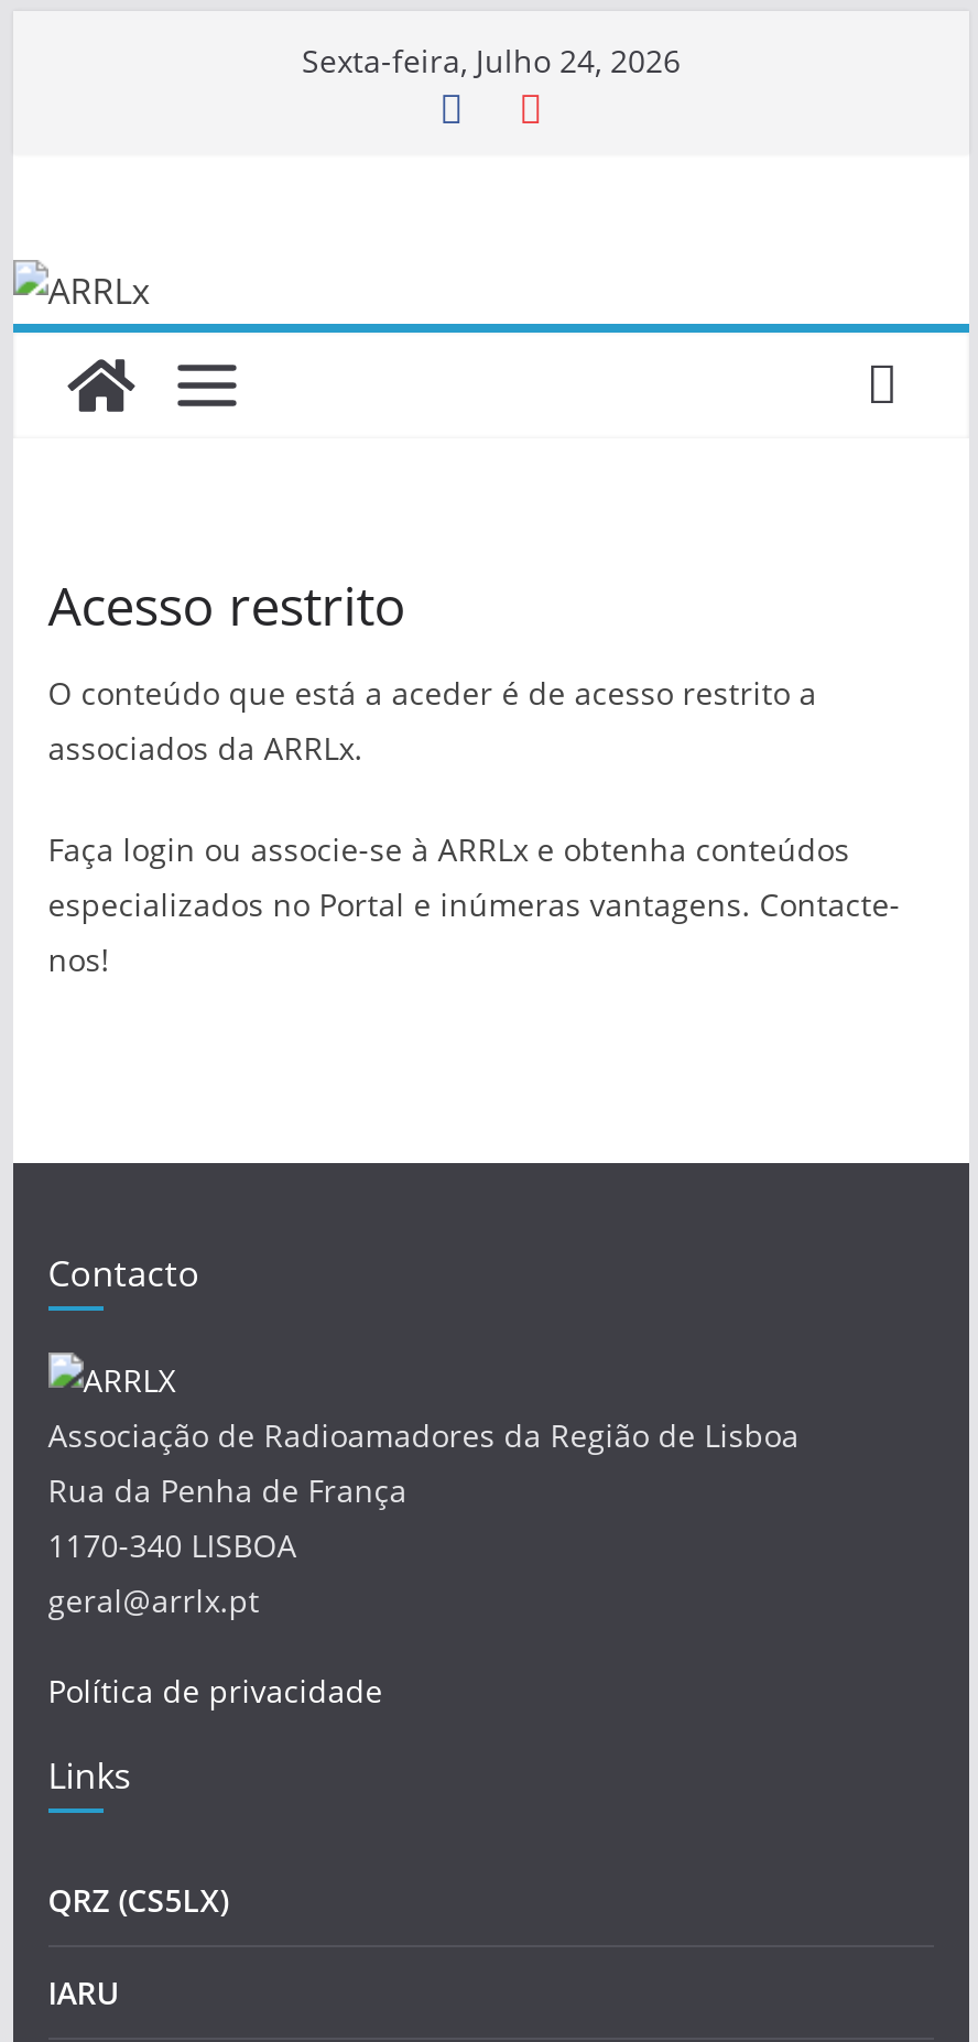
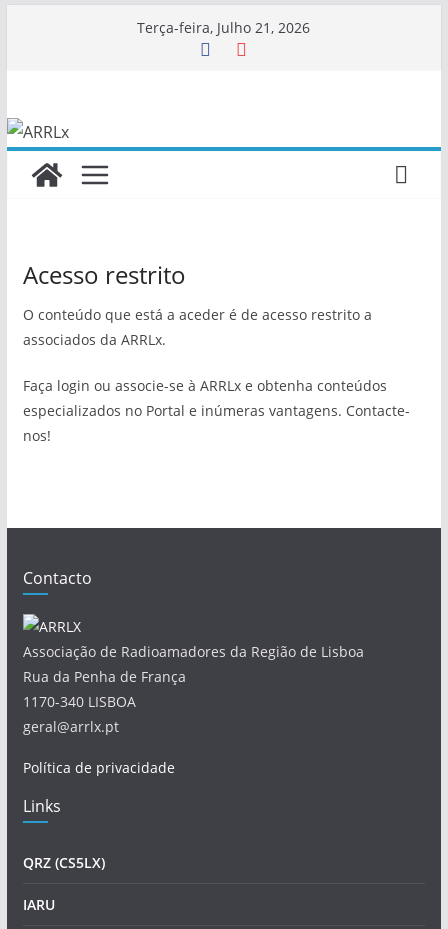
[302,40,681,82] Sexta-feira, Julho 24, 2026 -> [137,18,310,37] Terça-feira, Julho 21, 2026

